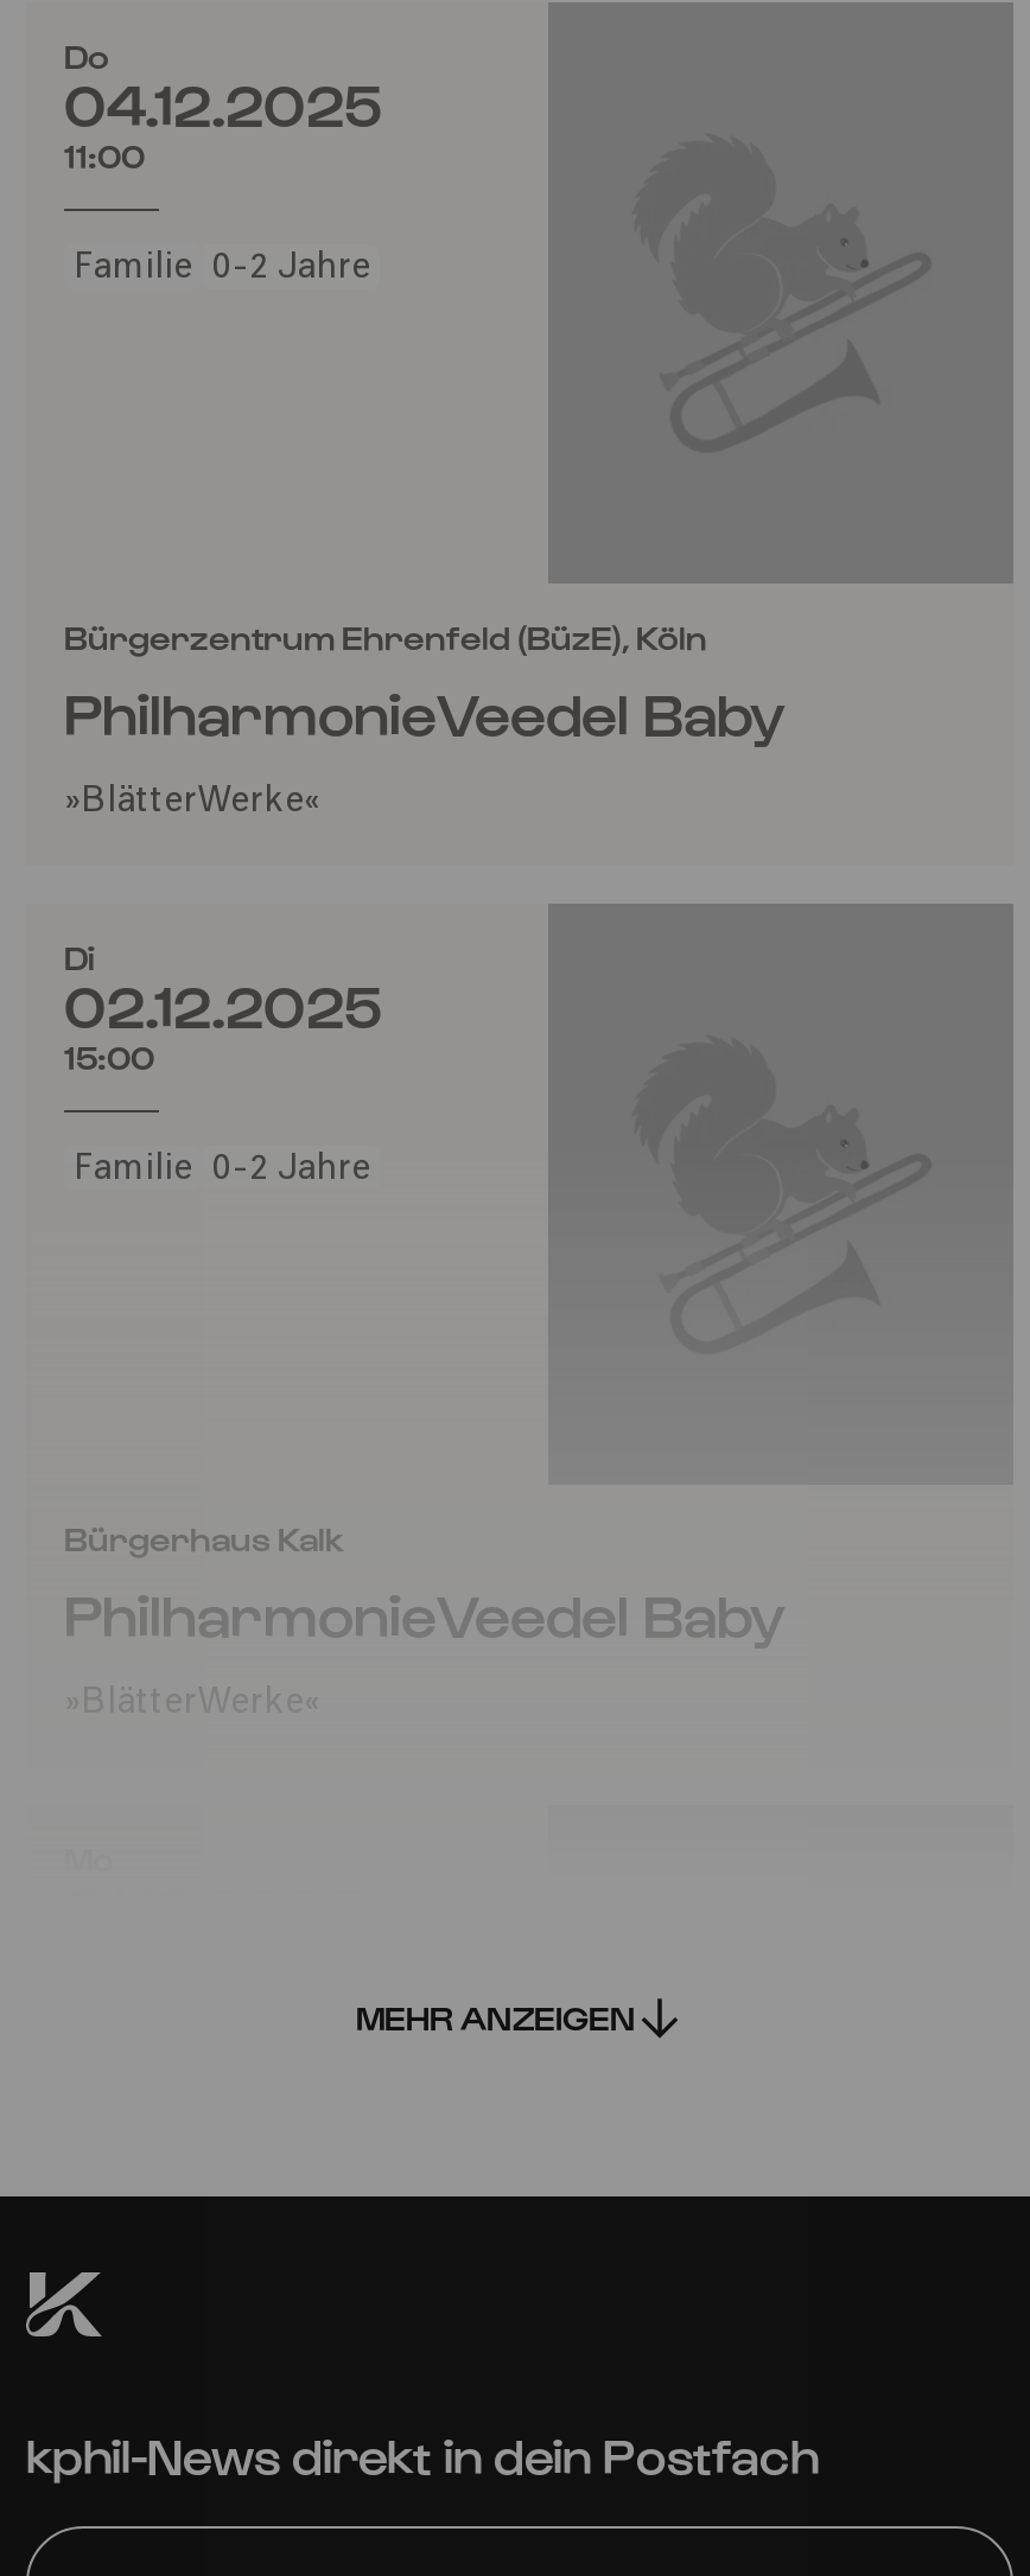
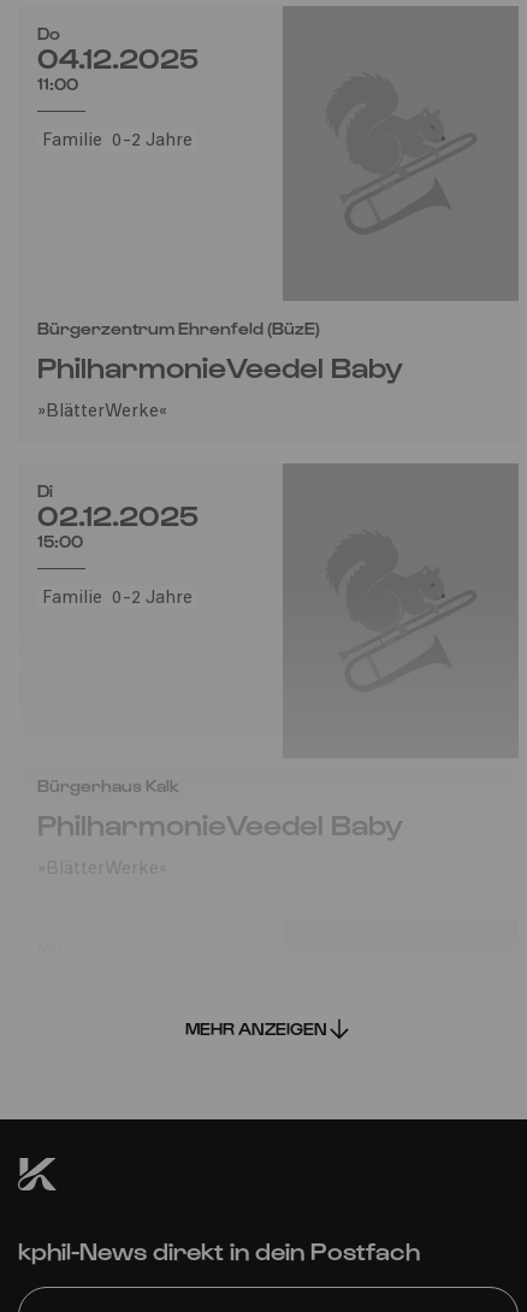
[64,617,707,657] Bürgerzentrum Ehrenfeld (BüzE), Köln -> [37,318,320,338] Bürgerzentrum Ehrenfeld (BüzE)

